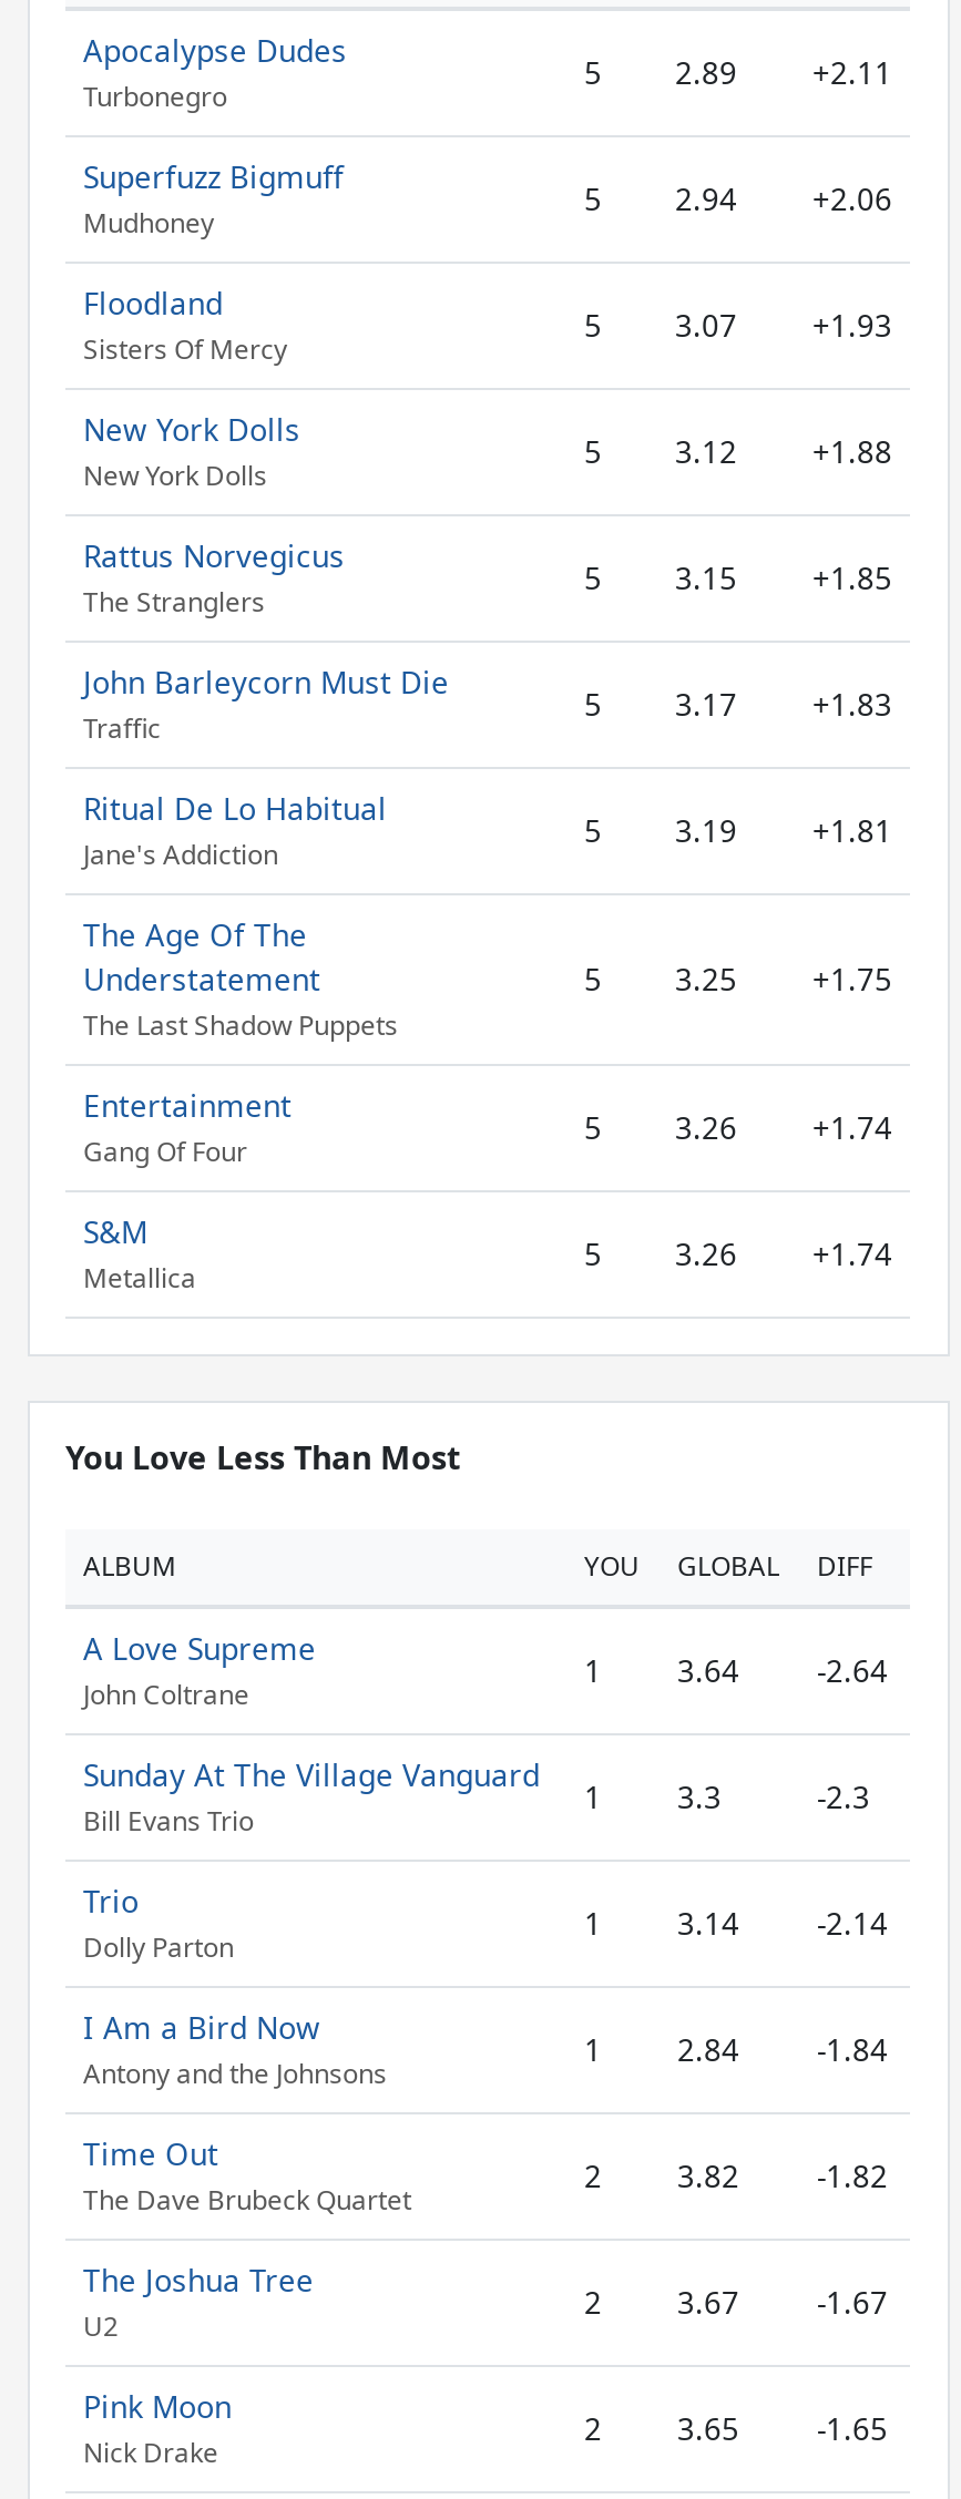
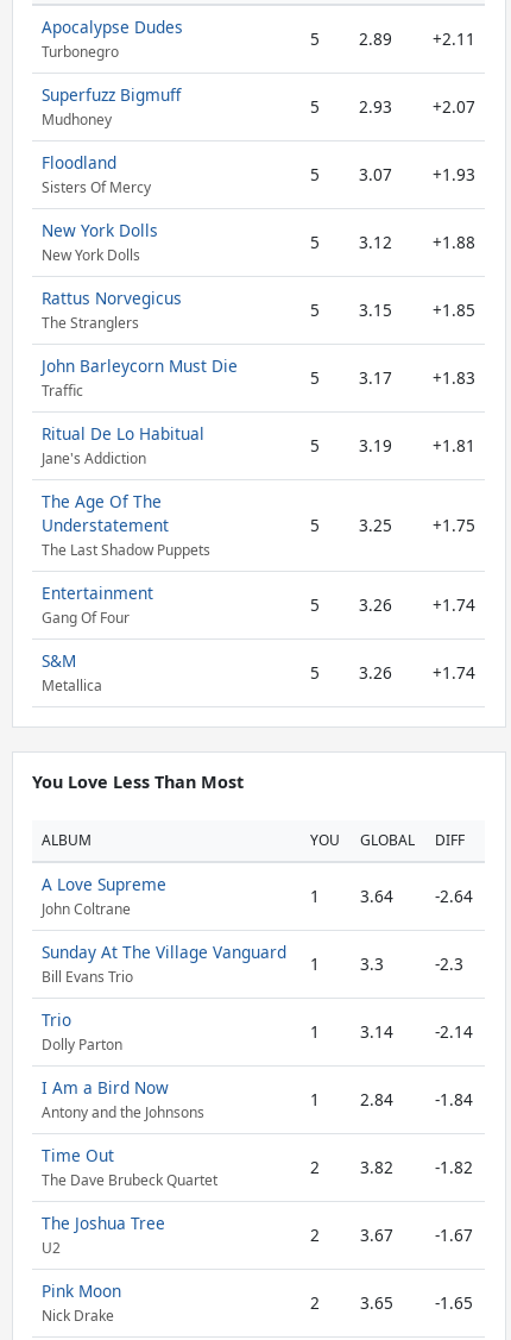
[675,177,737,219] 2.94 -> [359,95,392,118] 2.93
[812,177,892,219] +2.06 -> [433,95,475,118] +2.07

